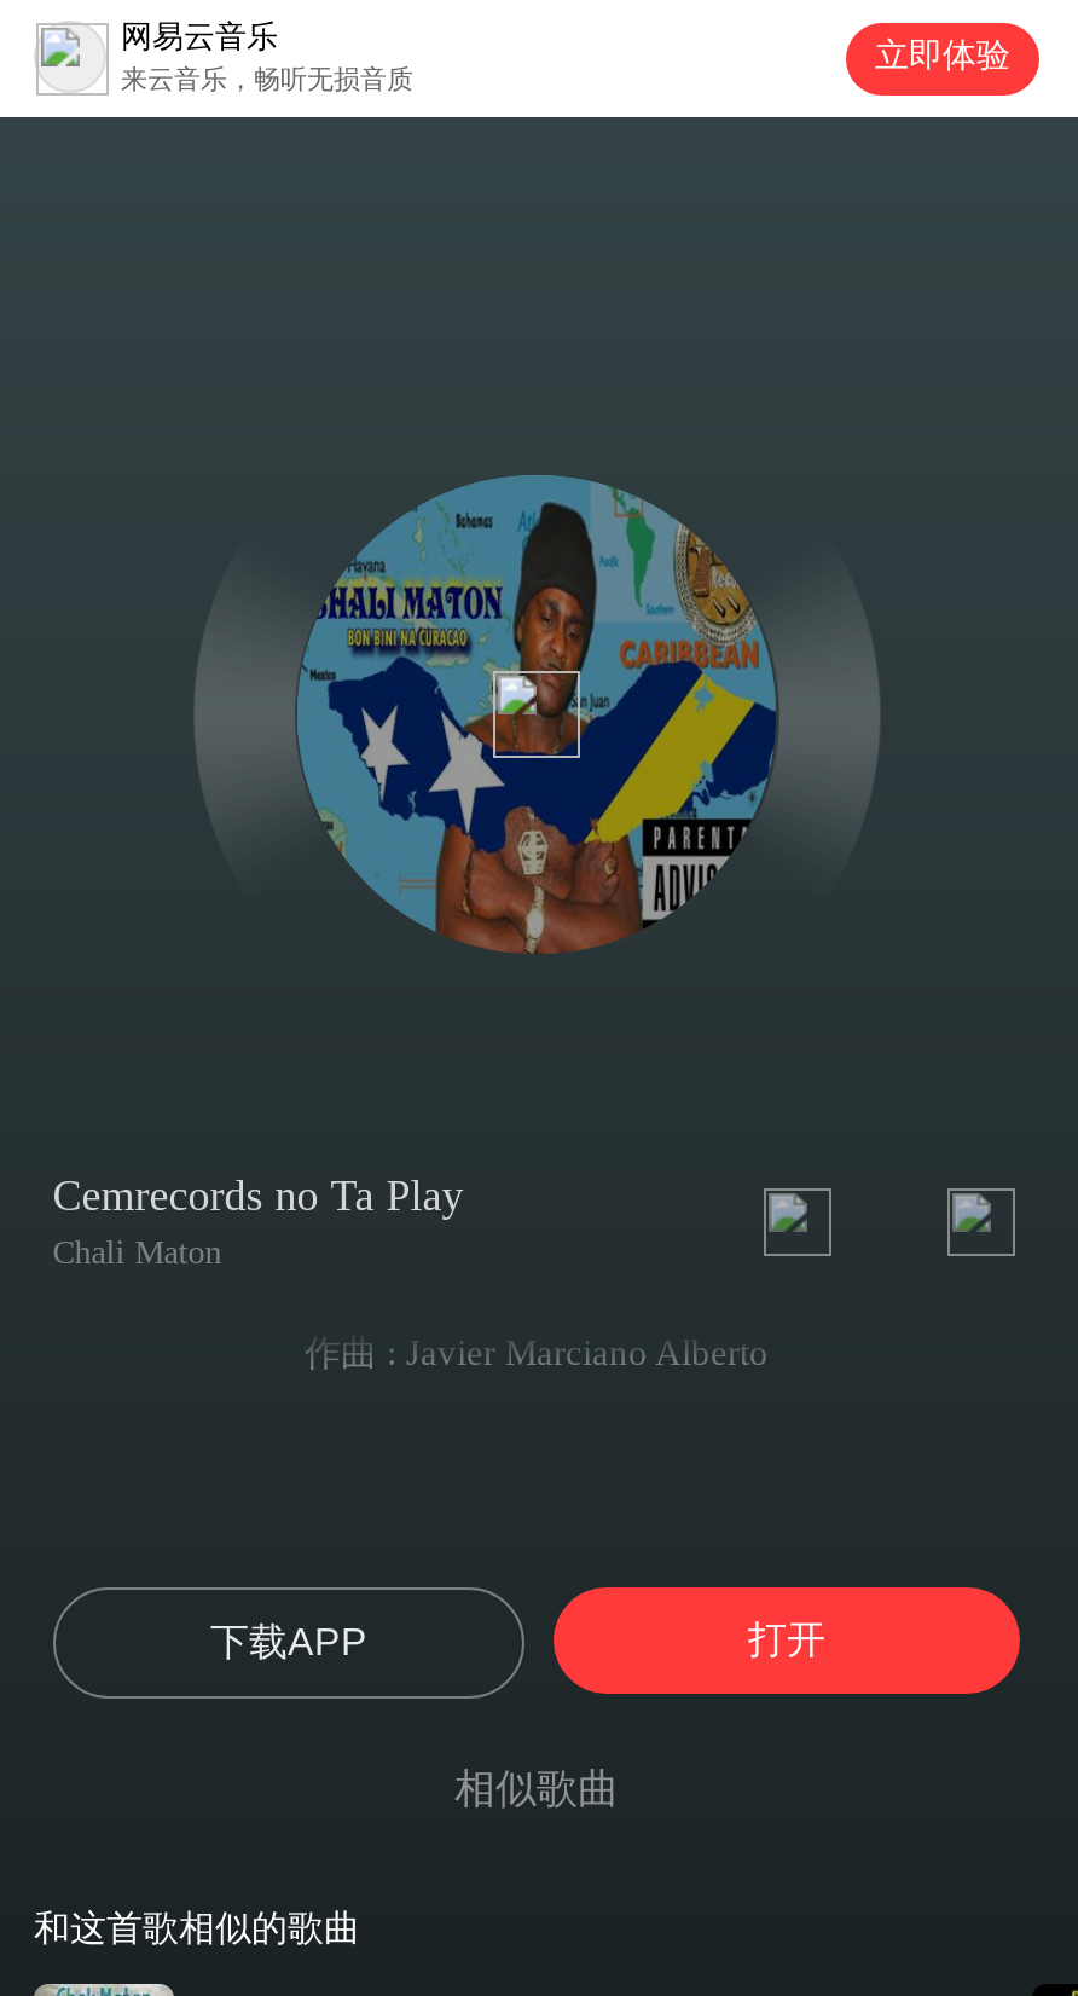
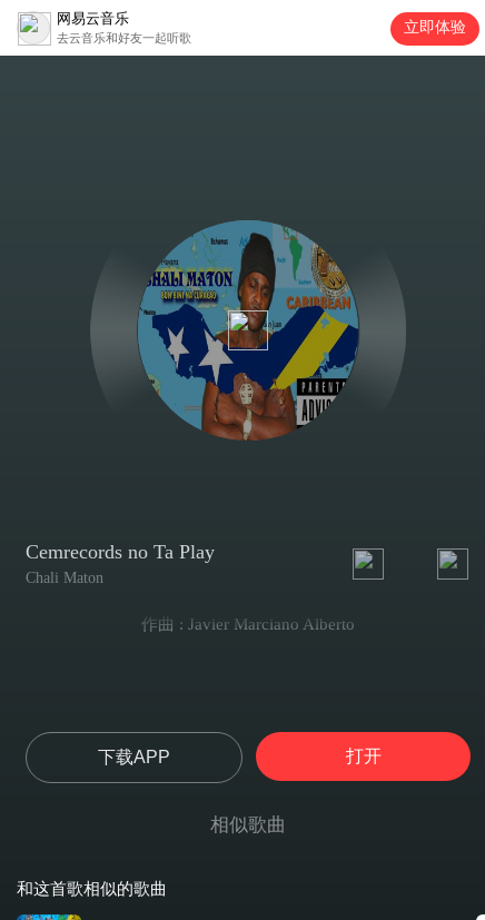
[121,64,413,93] 来云音乐，畅听无损音质 -> [57,31,191,44] 去云音乐和好友一起听歌

